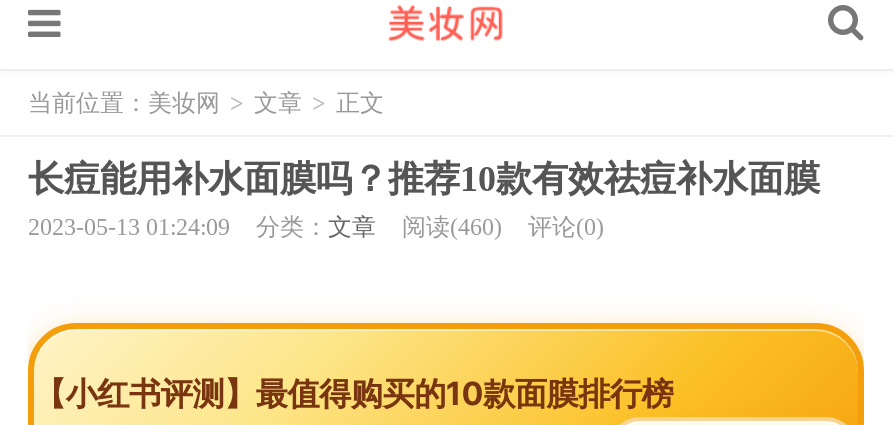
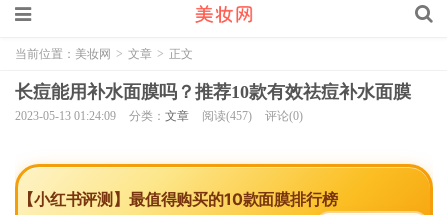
[28,213,604,241] 2023-05-13 01:24:09 分类：文章 阅读(460) 评论(0) -> [15,109,303,123] 2023-05-13 01:24:09 分类：文章 阅读(457) 评论(0)

